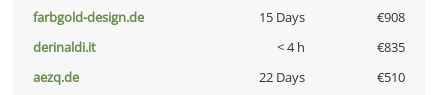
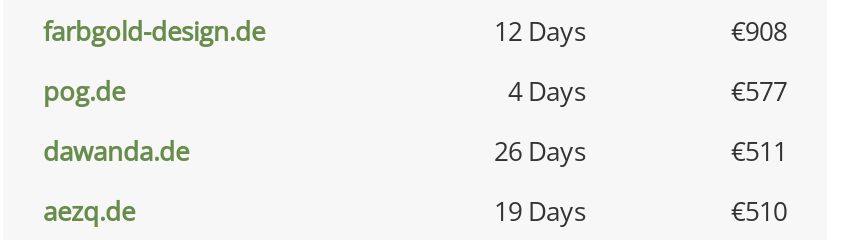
[258,8,304,26] 15 Days -> [494,13,586,49] 12 Days
[33,38,405,56] derinaldi.it | < 4 h | €835 -> [43,73,787,169] pog.de | 4 Days | €577 | dawanda.de | 26 Days | €511
[258,68,304,86] 22 Days -> [494,193,586,229] 19 Days

